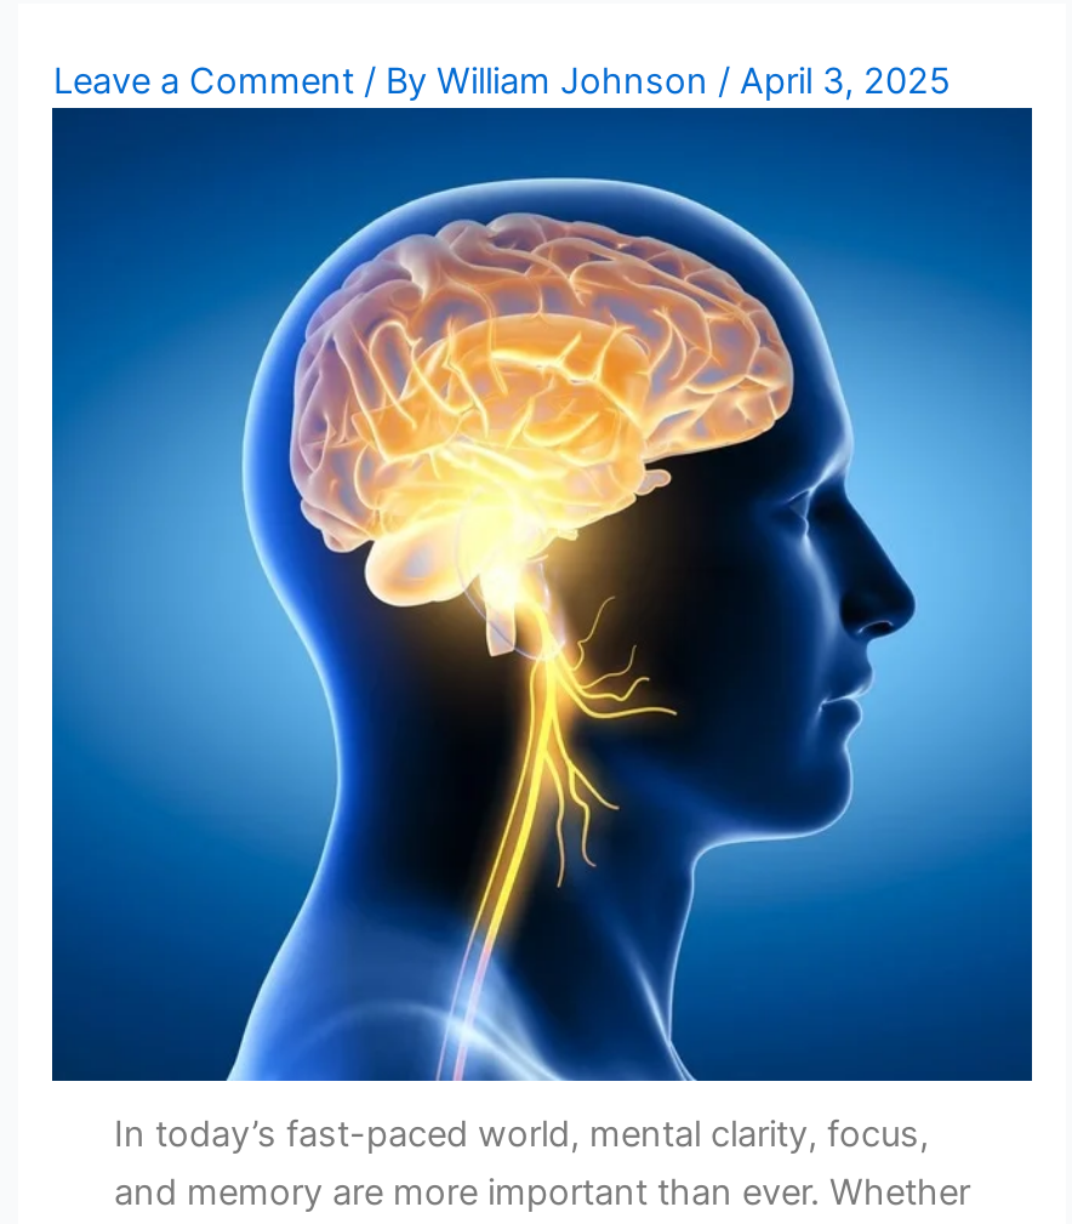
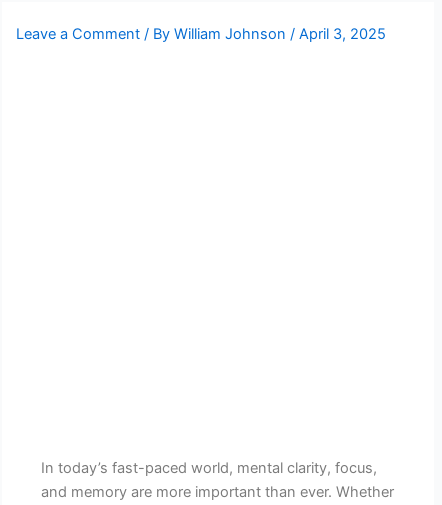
[50,106,1034,1083] [image] -> none

